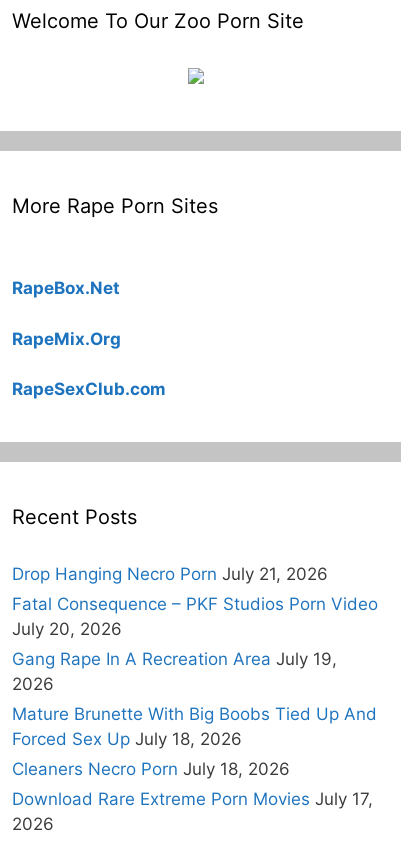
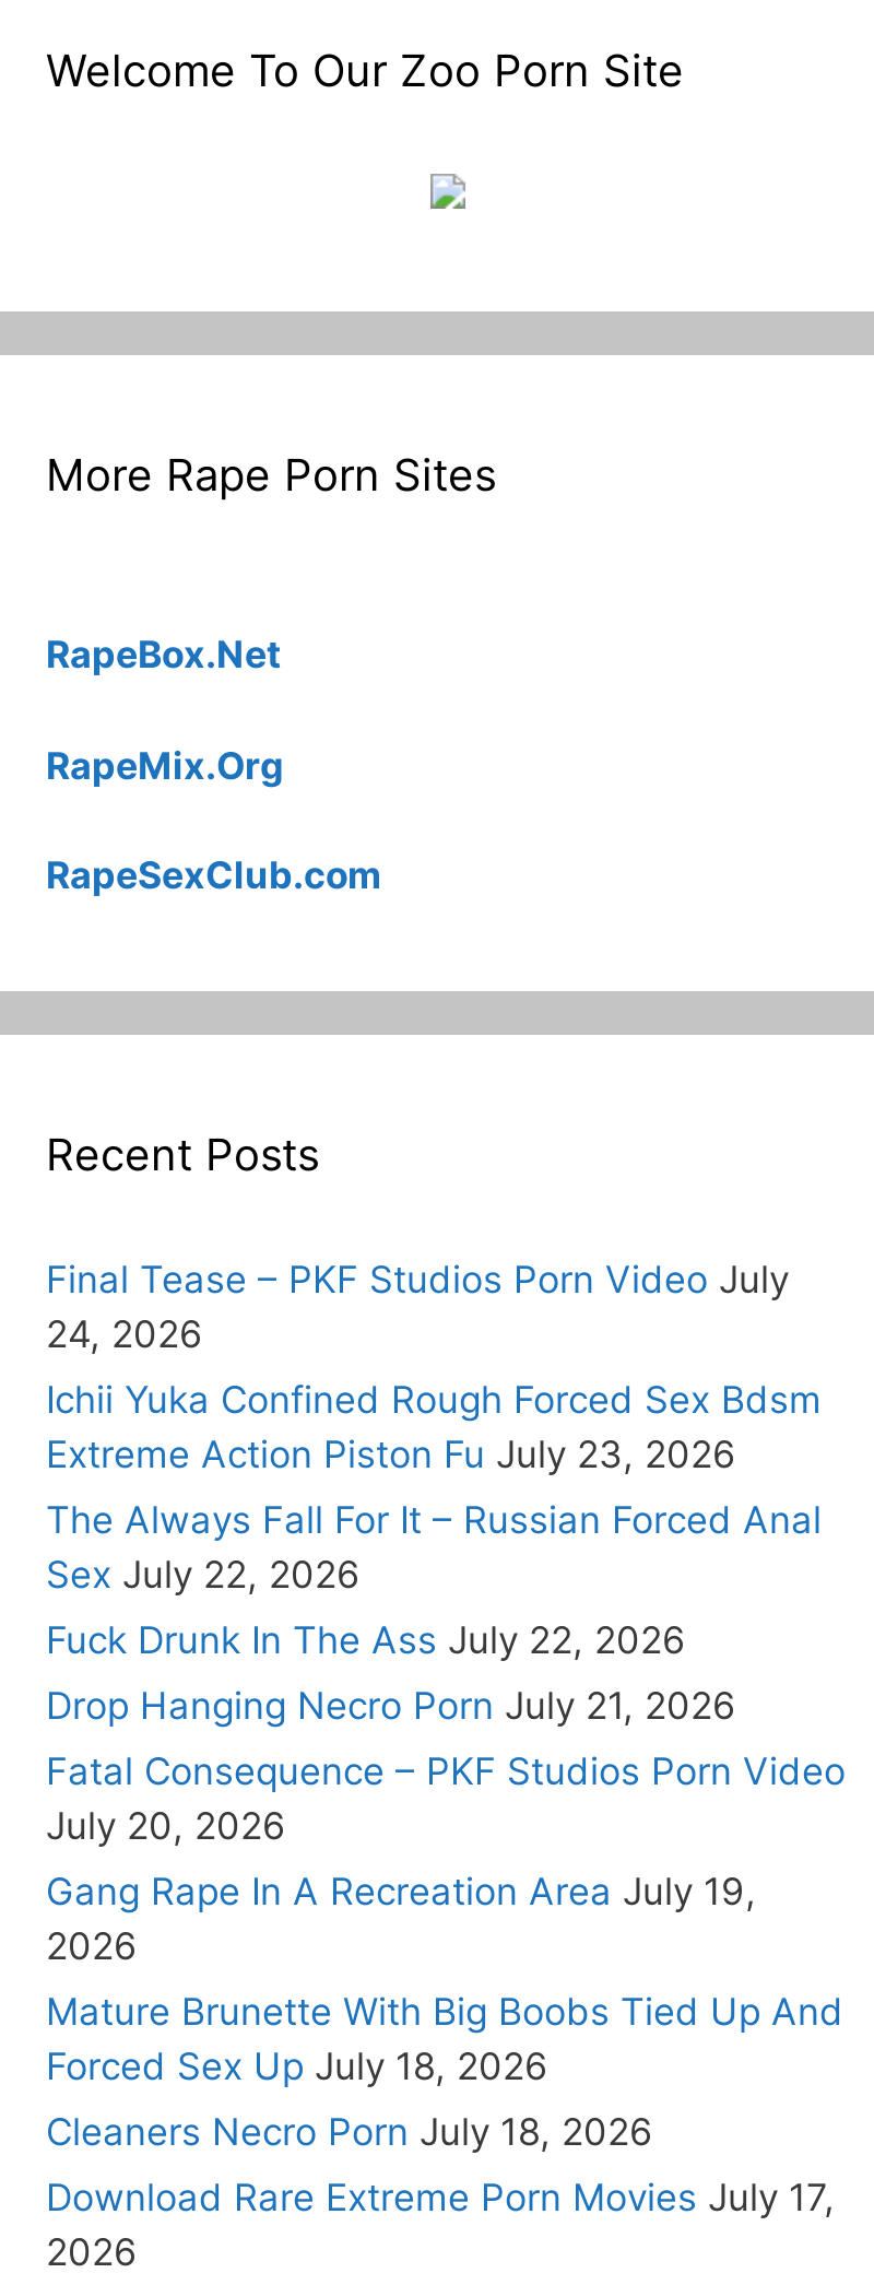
none -> [46,1258,822,1662] Final Tease – PKF Studios Porn Video July | 24, 2026 | Ichii Yuka Confined Rough Forced Sex Bdsm | Extreme Action Piston Fu July 23, 2026 | The Always Fall For It – Russian Forced Anal | Sex July 22, 2026 | Fuck Drunk In The Ass July 22, 2026

